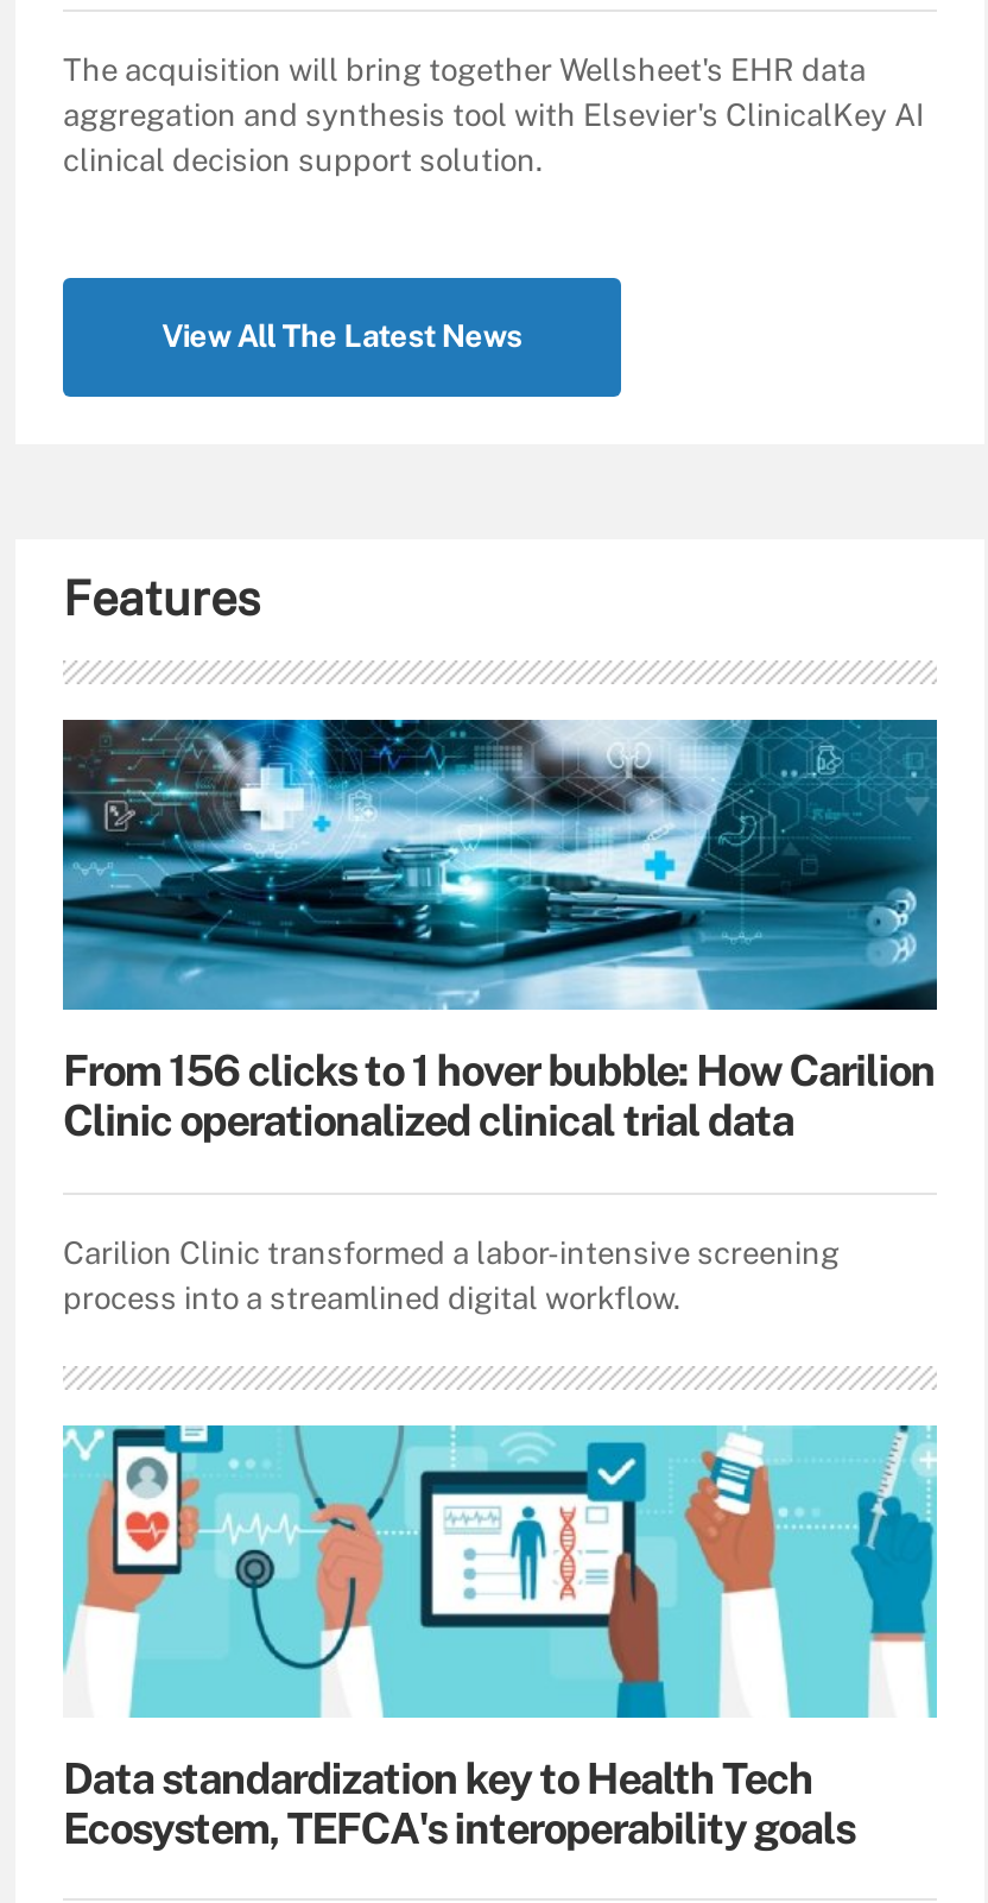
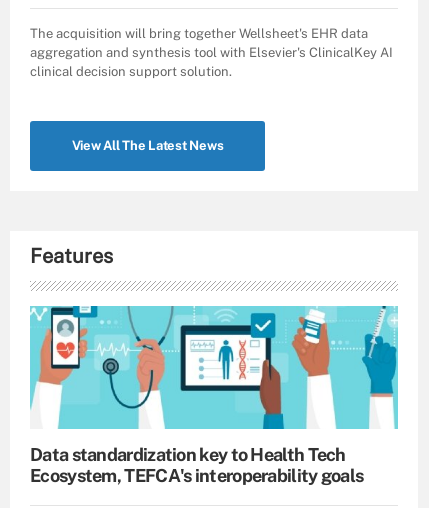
[61,716,939,1316] [image] | From 156 clicks to 1 hover bubble: How Carilion | Clinic operationalized clinical trial data | Carilion Clinic transformed a labor-intensive screening | process into a streamlined digital workflow. -> none

